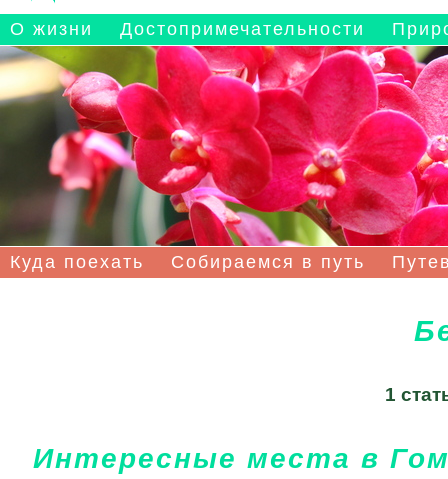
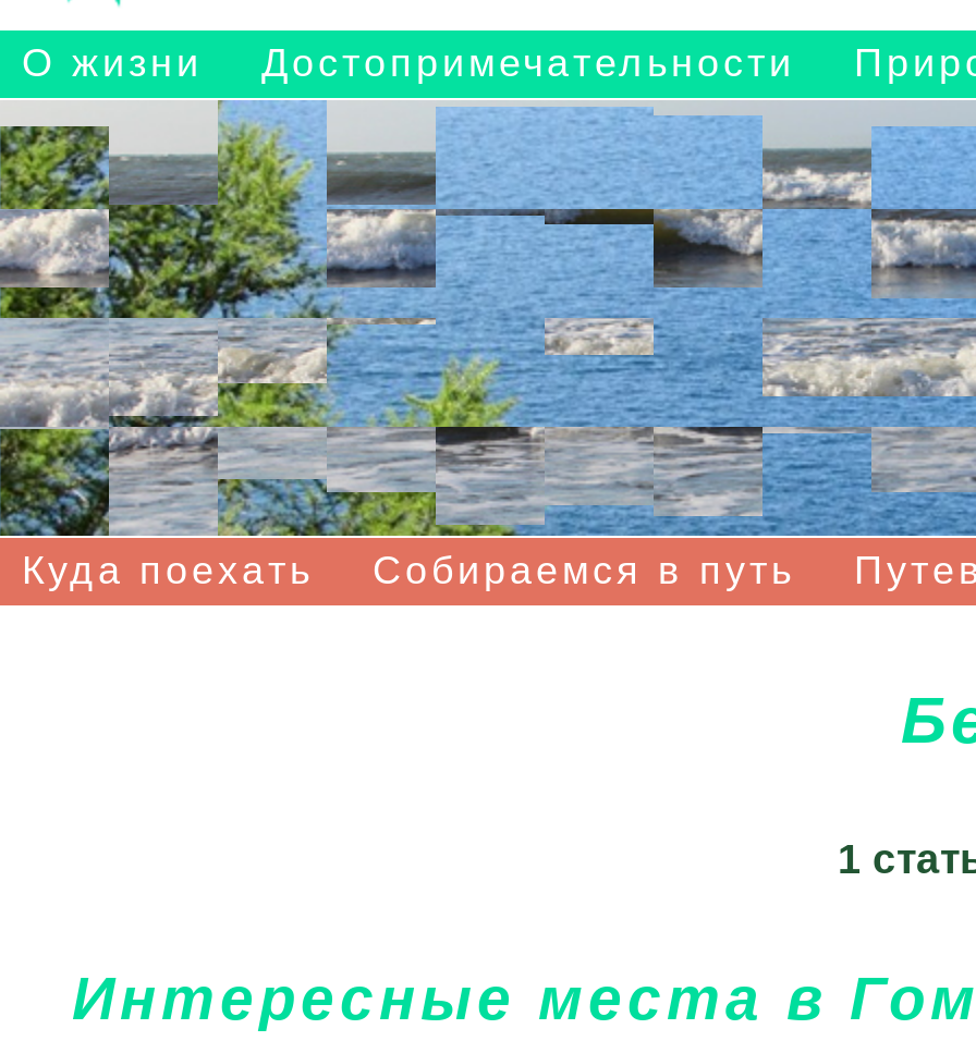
[3,45,445,247] [image] -> [7,98,969,538] [image]

